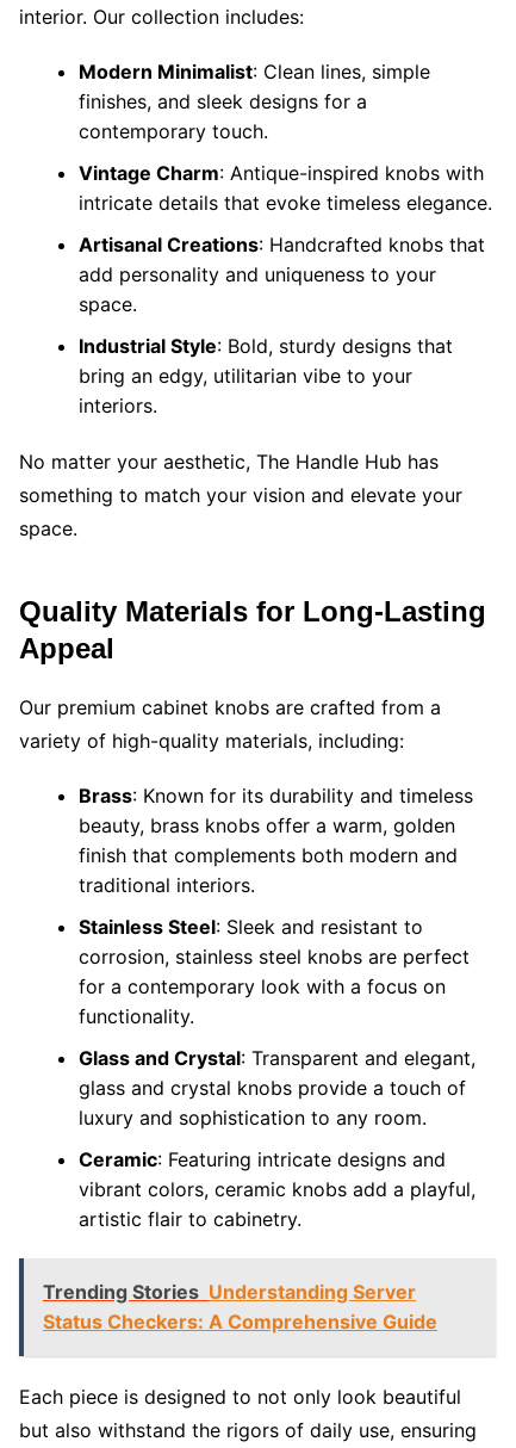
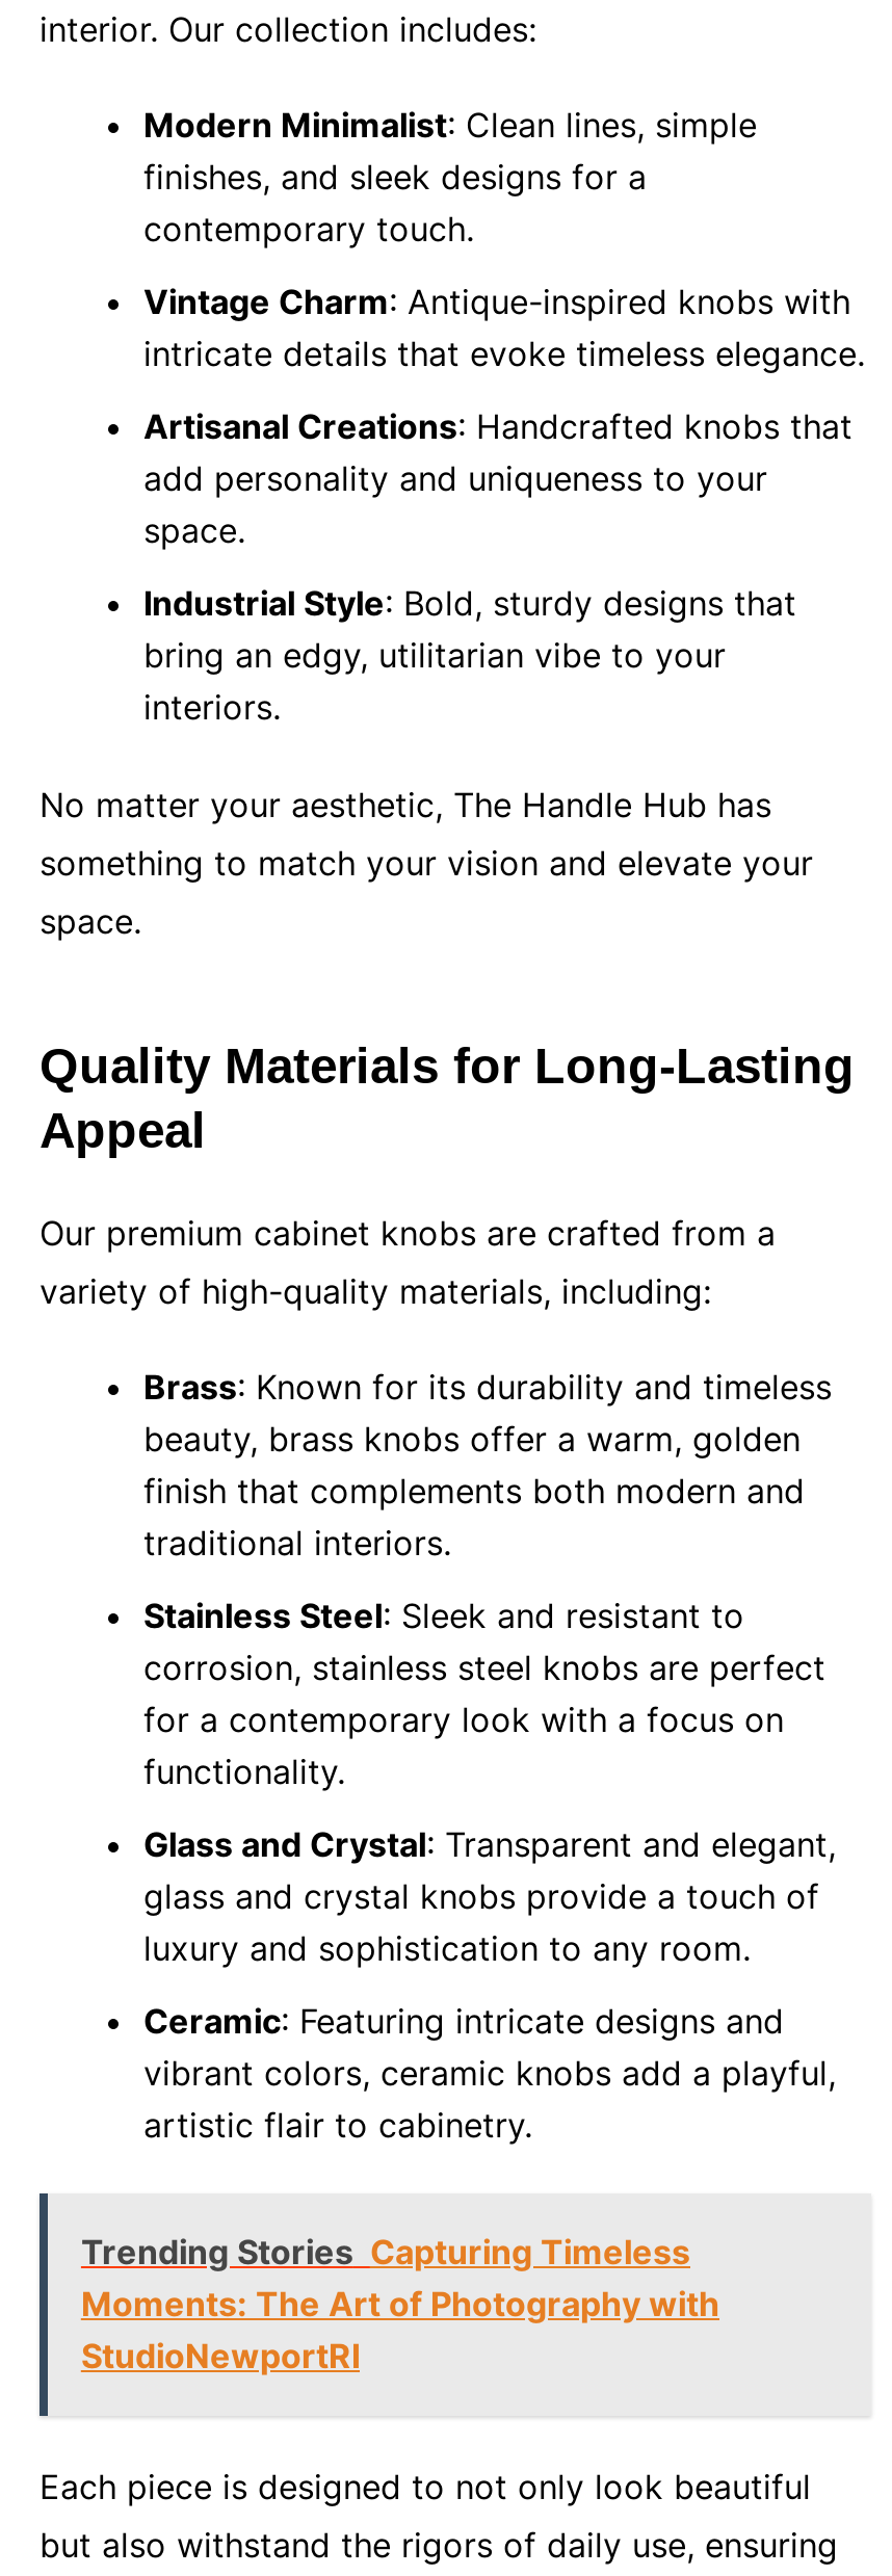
[43,1280,437,1333] Trending Stories Understanding Server | Status Checkers: A Comprehensive Guide -> [81,2231,719,2376] Trending Stories Capturing Timeless | Moments: The Art of Photography with | StudioNewportRI

